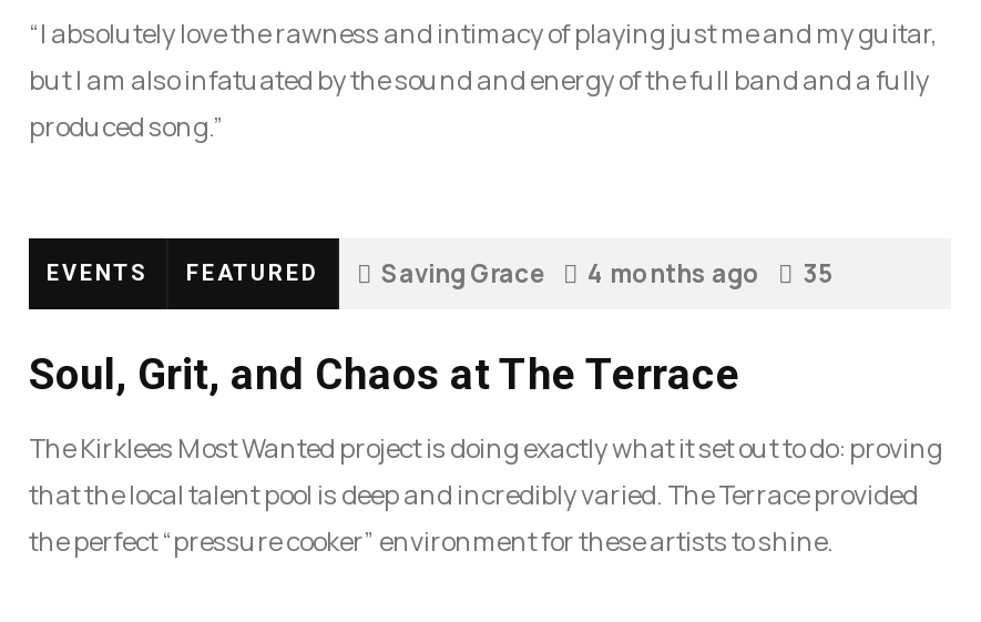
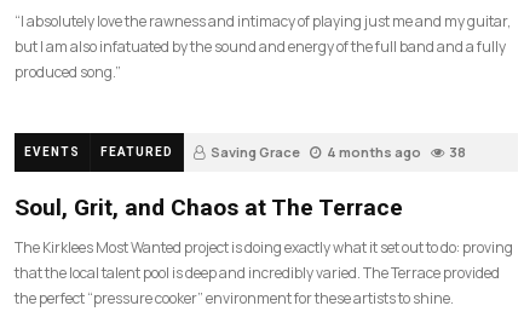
[381,256,834,289] Saving Grace 4 months ago 35 -> [211,143,466,161] Saving Grace 4 months ago 38

